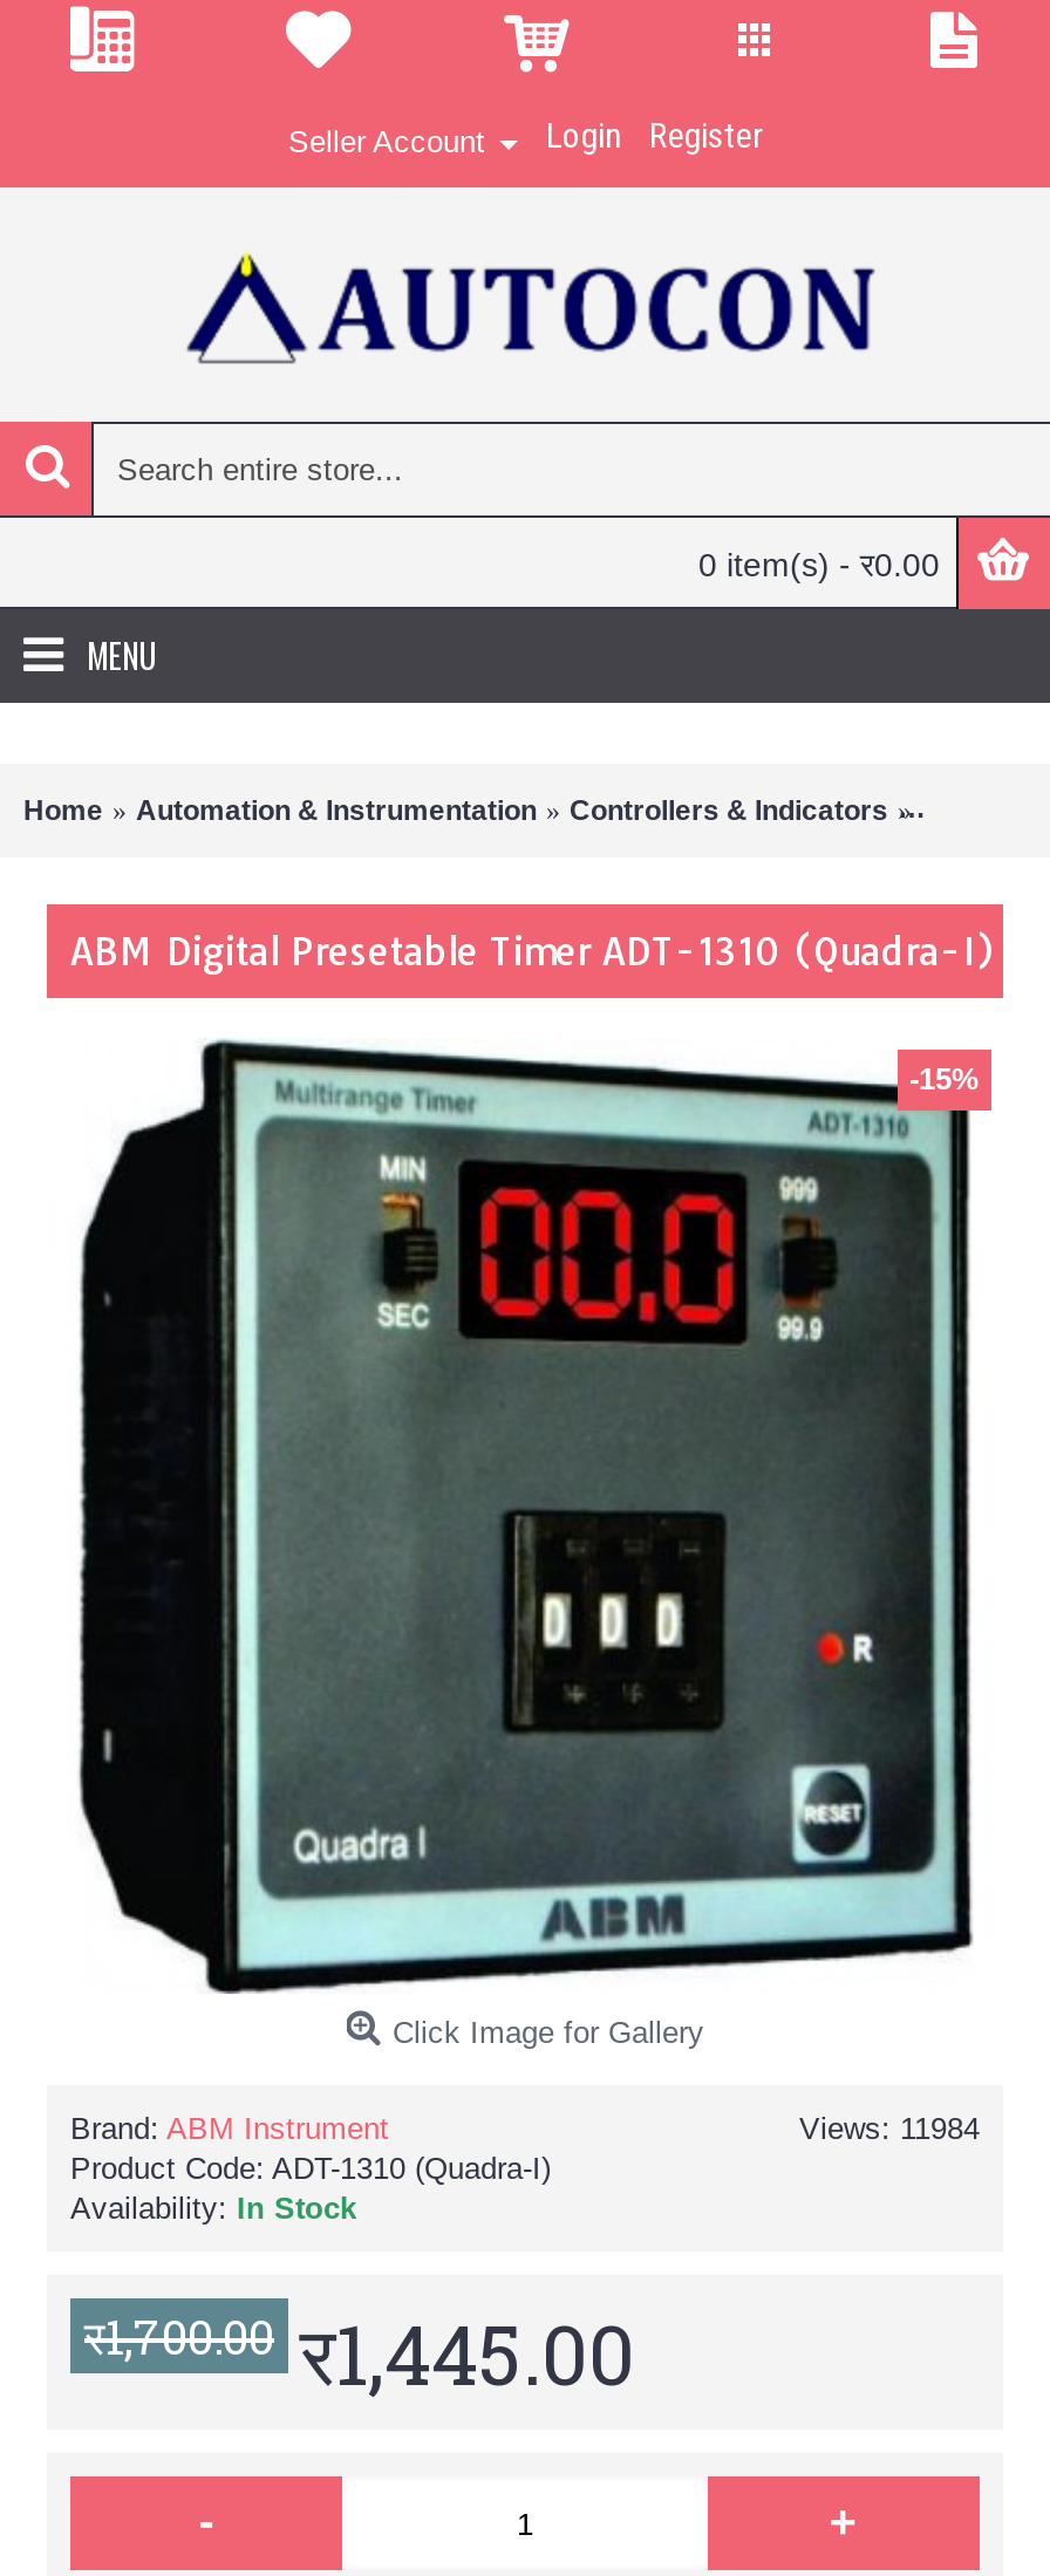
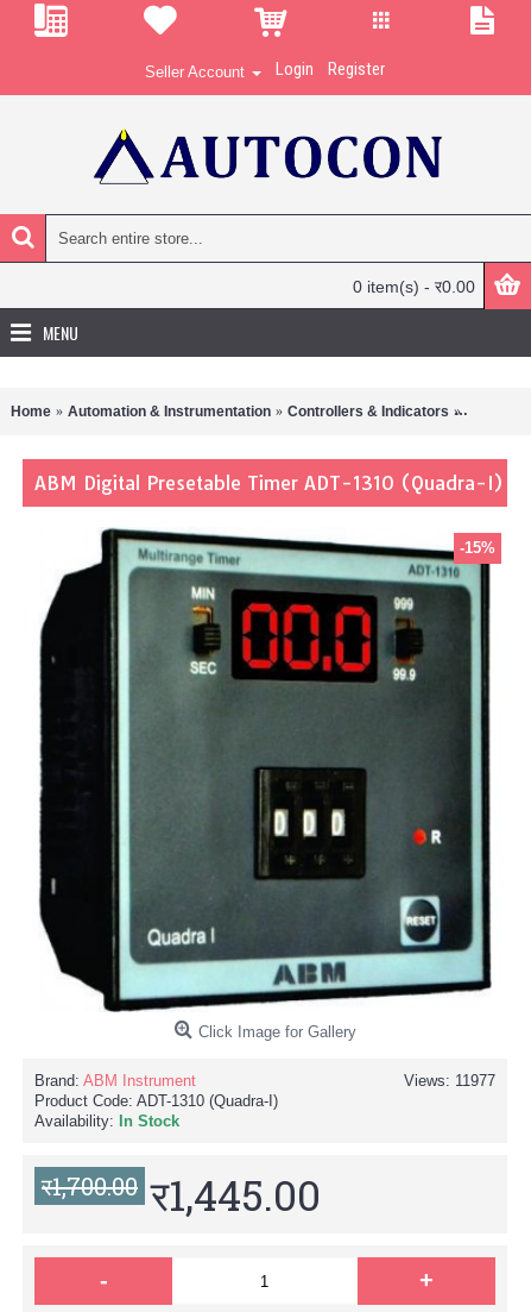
[799,2111,980,2146] Views: 11984 -> [404,1072,495,1090] Views: 11977

